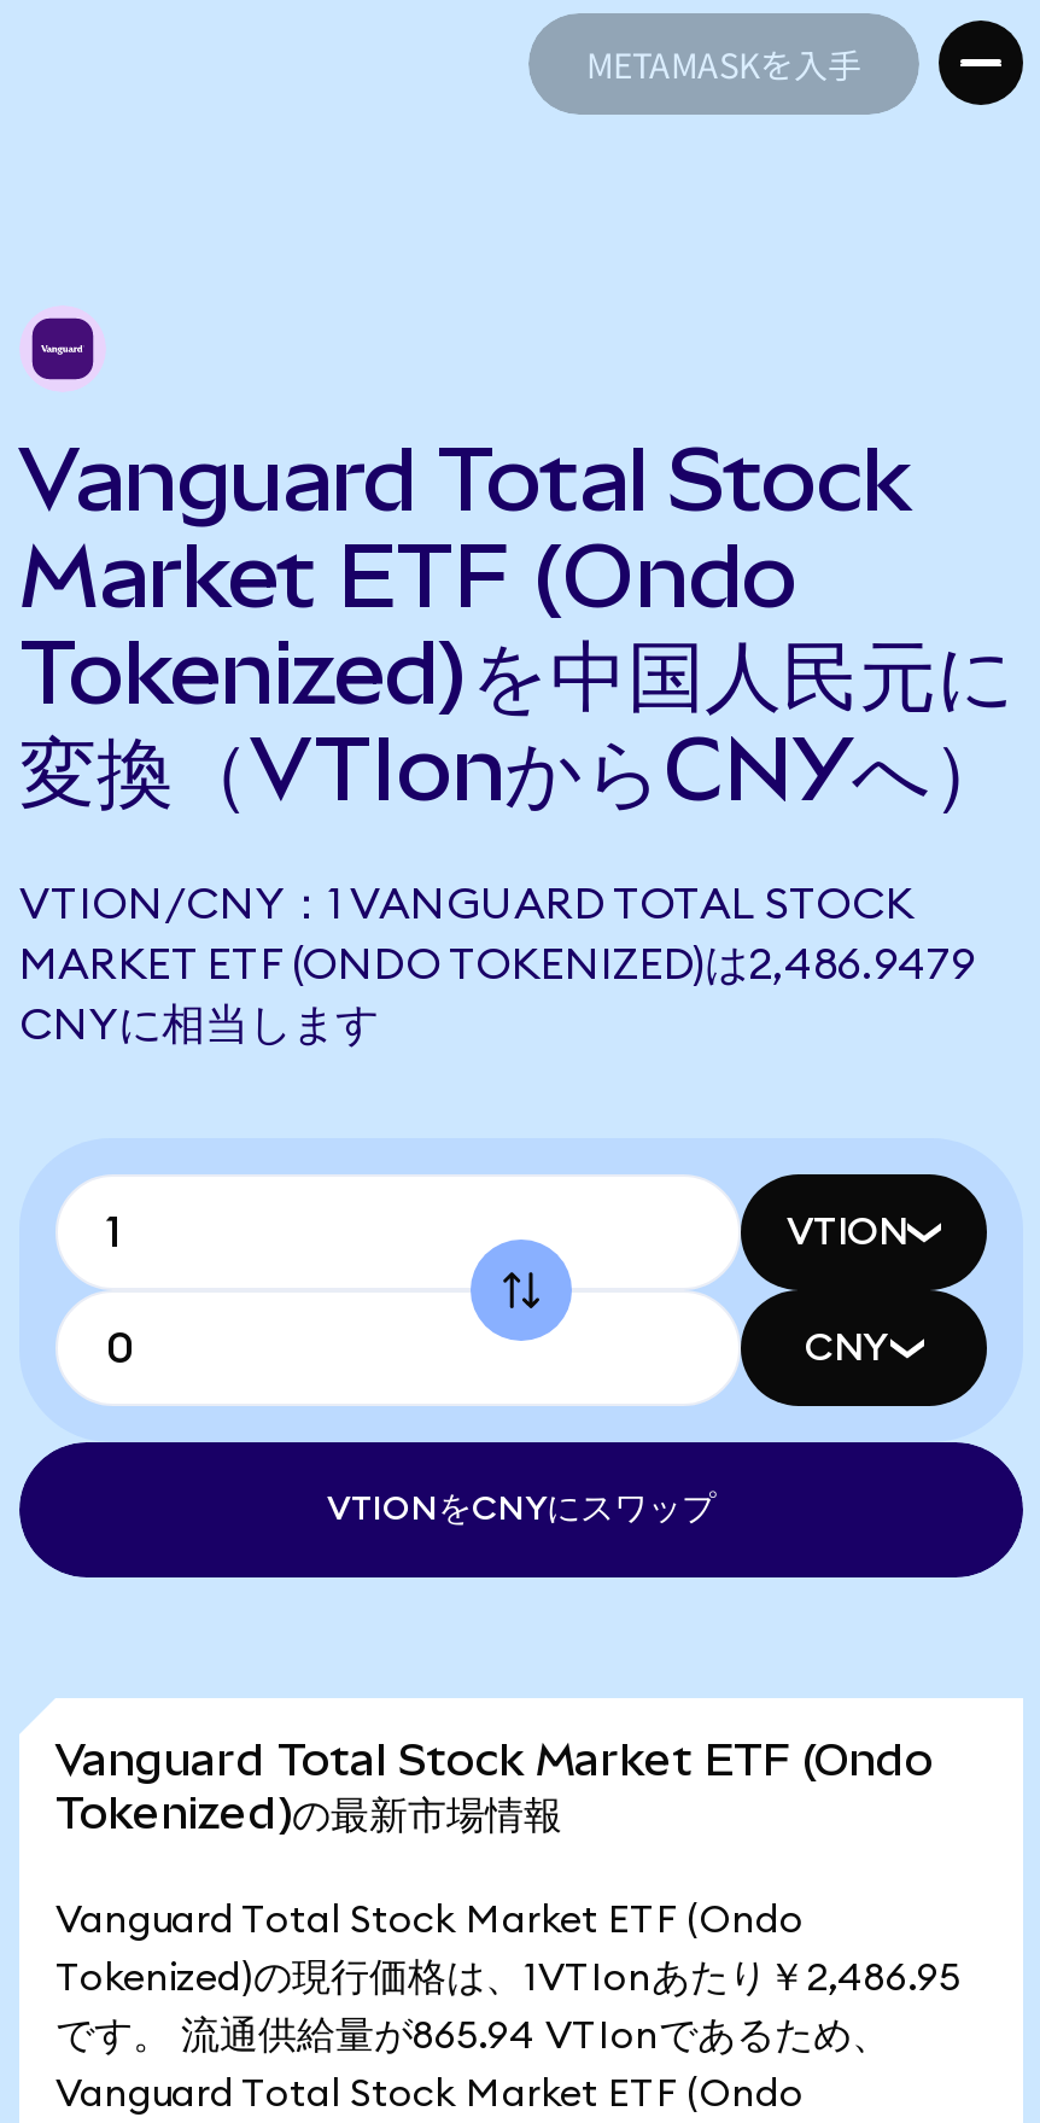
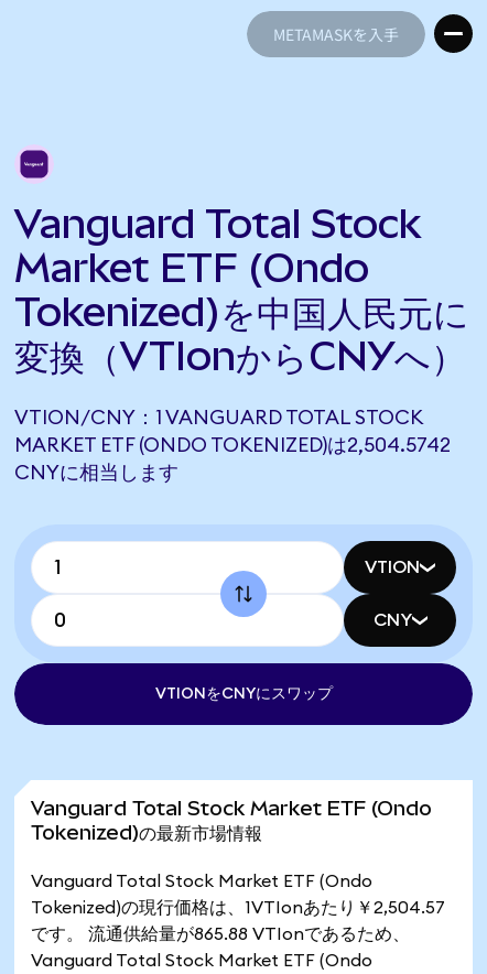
[19,943,975,986] MARKET ETF (ONDO TOKENIZED)は2,486.9479 -> [14,435,451,455] MARKET ETF (ONDO TOKENIZED)は2,504.5742
[55,1959,960,1997] Tokenized)の現行価格は、1VTIonあたり￥2,486.95 -> [31,899,445,917] Tokenized)の現行価格は、1VTIonあたり￥2,504.57
[55,2017,890,2055] です。 流通供給量が865.94 VTIonであるため、 -> [31,926,410,943] です。 流通供給量が865.88 VTIonであるため、

